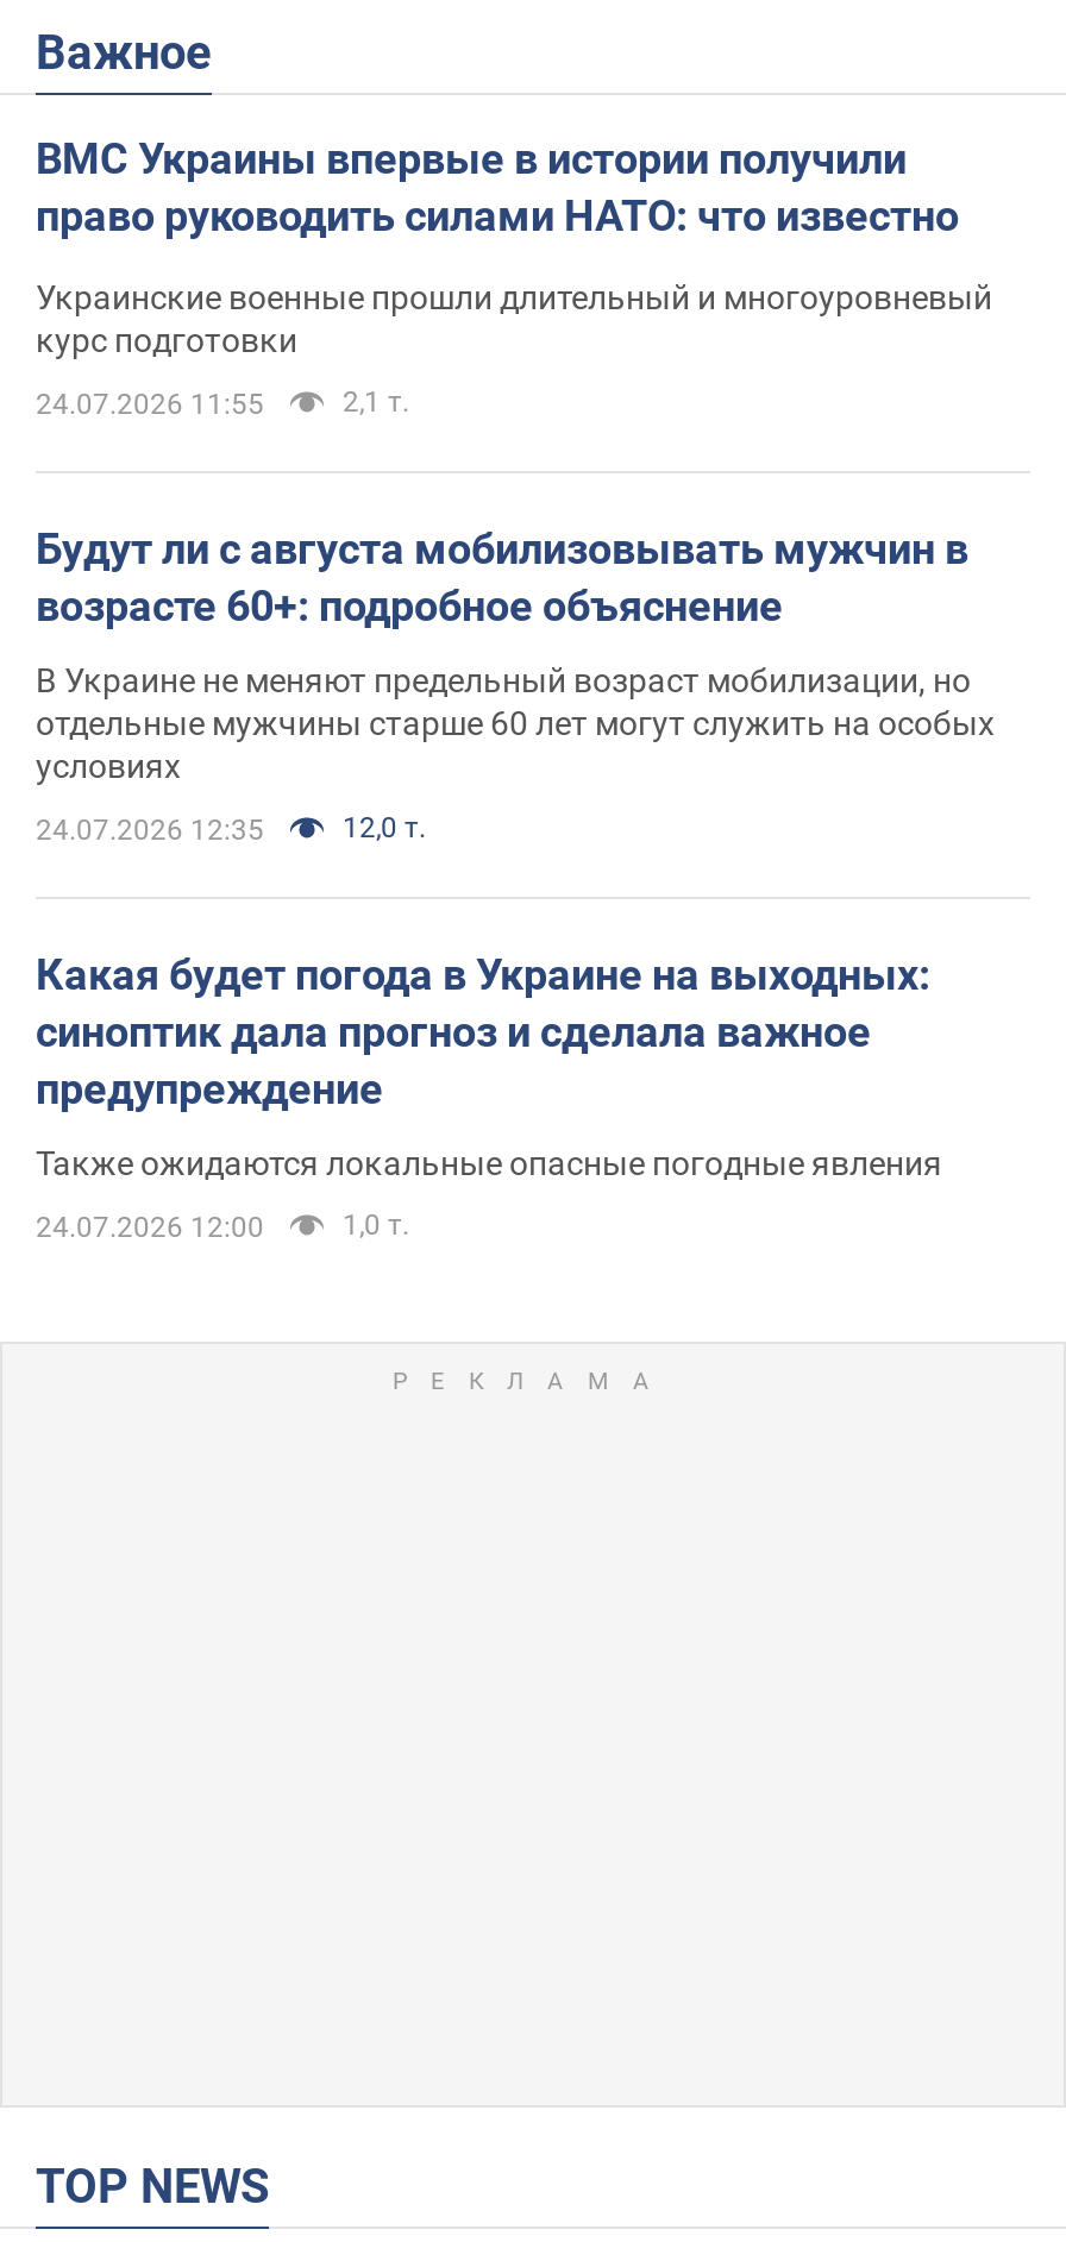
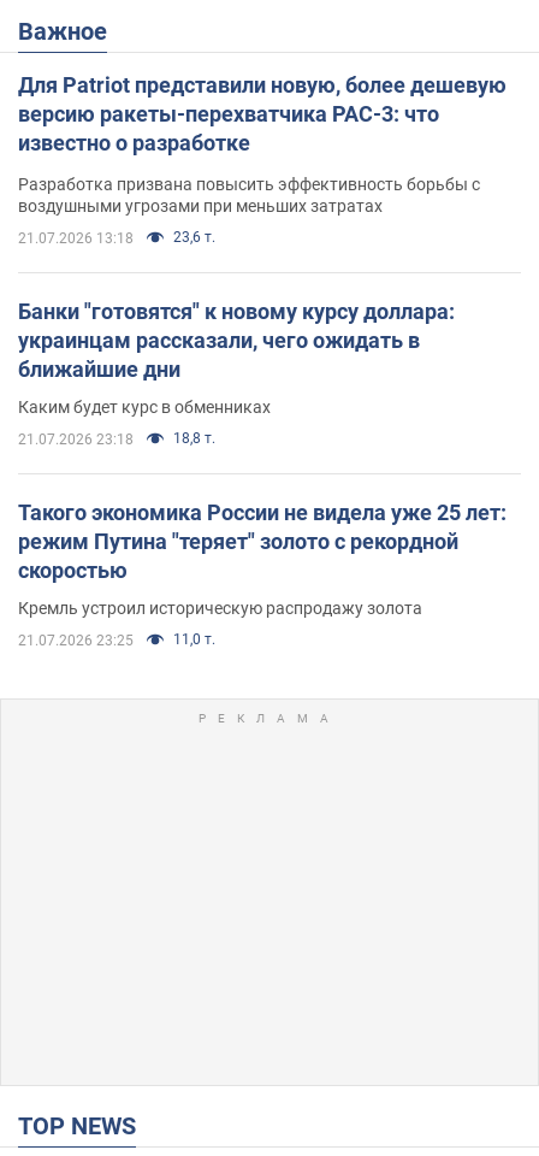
[36,132,959,240] ВМС Украины впервые в истории получили | право руководить силами НАТО: что известно -> [18,72,507,155] Для Patriot представили новую, более дешевую | версию ракеты-перехватчика PAC-3: что | известно о разработке
[36,278,992,358] Украинские военные прошли длительный и многоуровневый | курс подготовки -> [18,174,480,215] Разработка призвана повысить эффективность борьбы с | воздушными угрозами при меньших затратах
[36,385,409,420] 24.07.2026 11:55 | 2,1 т. -> [18,228,215,246] 21.07.2026 13:18 | 23,6 т.
[36,523,968,630] Будут ли с августа мобилизовывать мужчин в | возрасте 60+: подробное объяснение -> [18,298,455,381] Банки "готовятся" к новому курсу доллара: | украинцам рассказали, чего ожидать в | ближайшие дни
[36,661,995,784] В Украине не меняют предельный возраст мобилизации, но | отдельные мужчины старше 60 лет могут служить на особых | условиях -> [18,397,271,416] Каким будет курс в обменниках
[36,810,426,846] 24.07.2026 12:35 | 12,0 т. -> [18,430,215,448] 21.07.2026 23:18 | 18,8 т.
[36,948,930,1113] Какая будет погода в Украине на выходных: | синоптик дала прогноз и сделала важное | предупреждение -> [18,499,507,582] Такого экономика России не видела уже 25 лет: | режим Путина "теряет" золото с рекордной | скоростью
[36,1143,942,1182] Также ожидаются локальные опасные погодные явления -> [18,598,422,617] Кремль устроил историческую распродажу золота
[36,1208,409,1243] 24.07.2026 12:00 | 1,0 т. -> [18,631,215,649] 21.07.2026 23:25 | 11,0 т.

